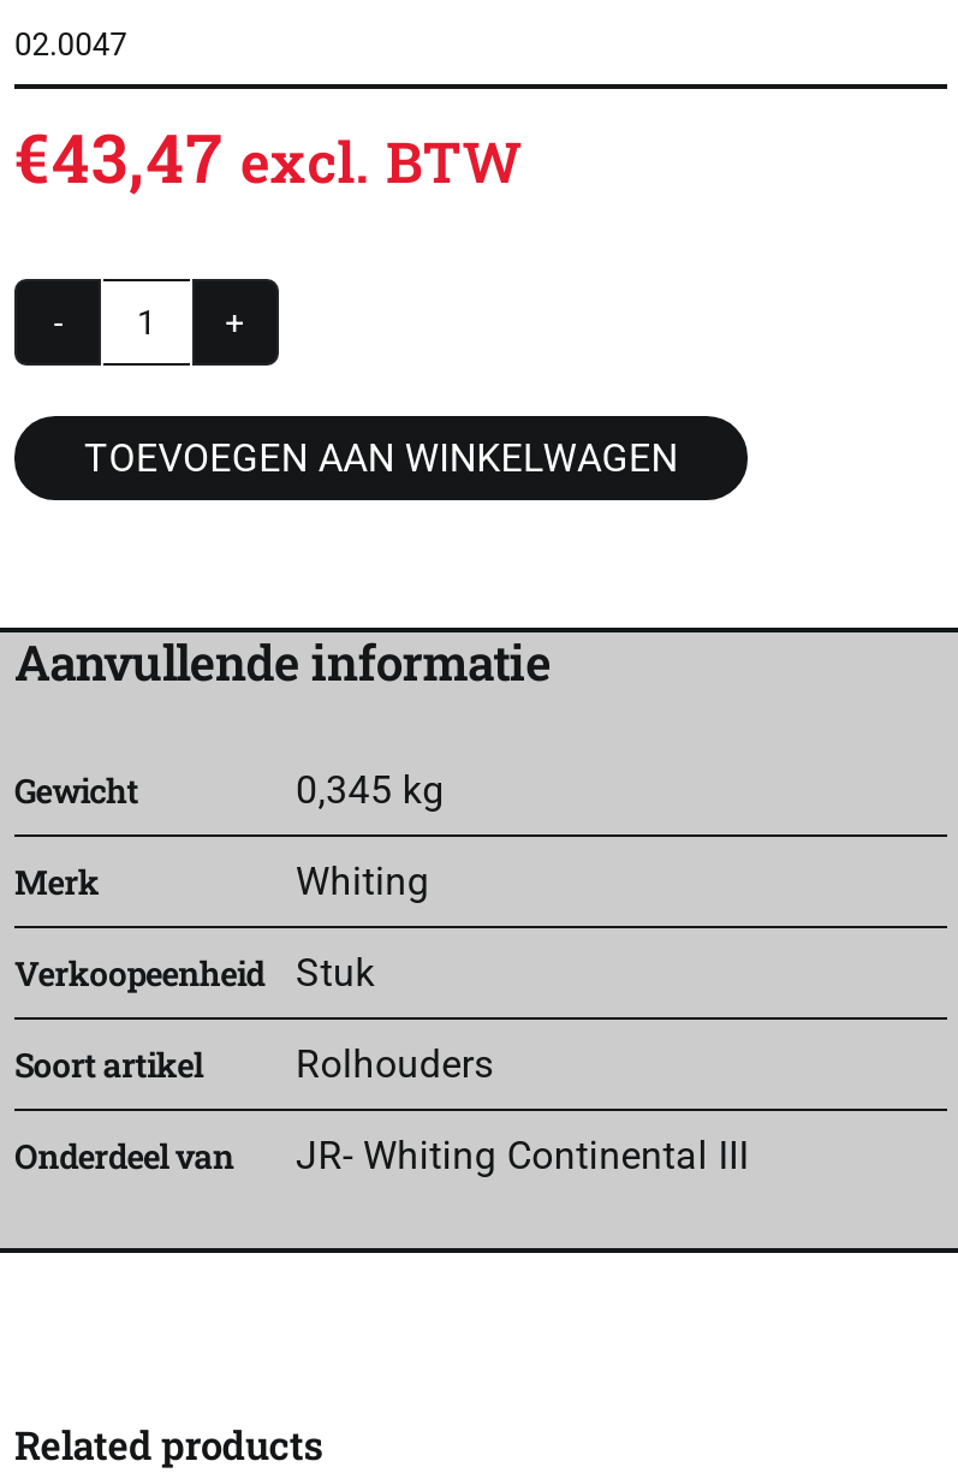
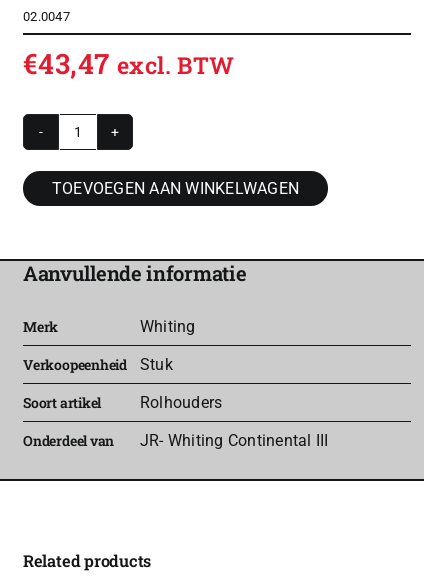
[14,766,445,812] Gewicht | 0,345 kg -> none

